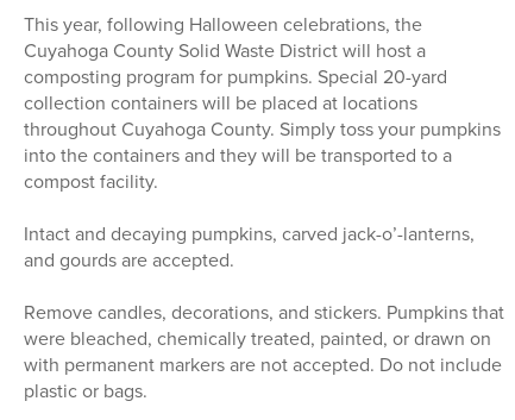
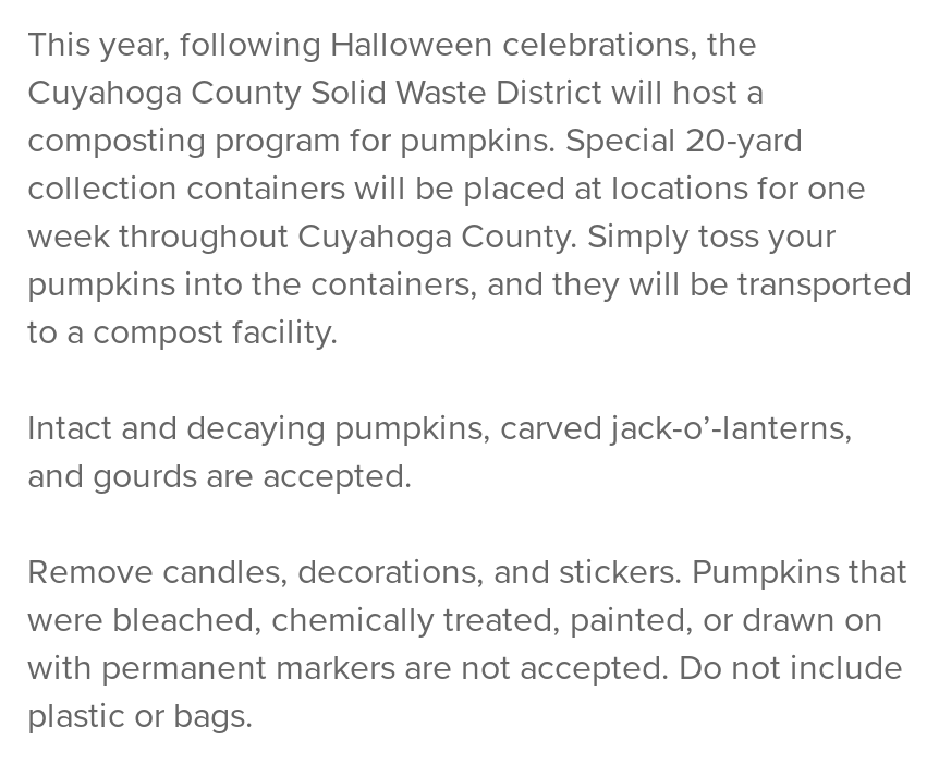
[24,89,501,194] collection containers will be placed at locations | throughout Cuyahoga County. Simply toss your pumpkins | into the containers and they will be transported to a | compost facility. -> [27,162,912,354] collection containers will be placed at locations for one | week throughout Cuyahoga County. Simply toss your | pumpkins into the containers, and they will be transported | to a compost facility.

